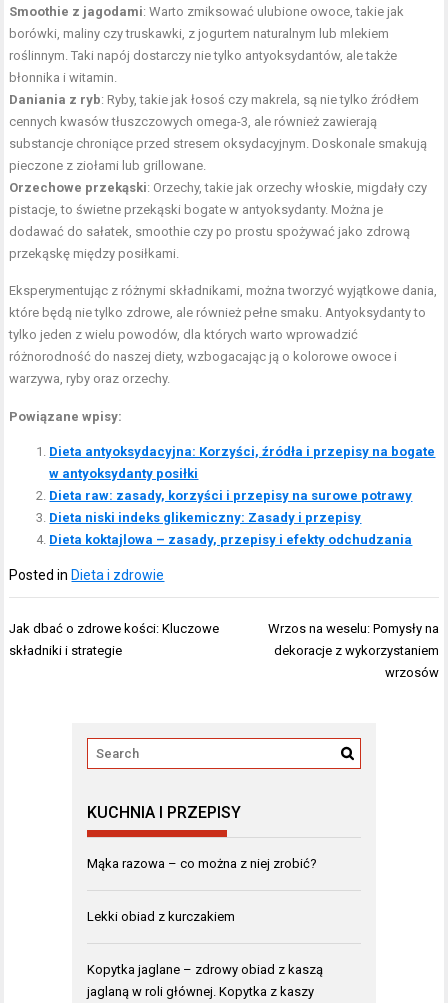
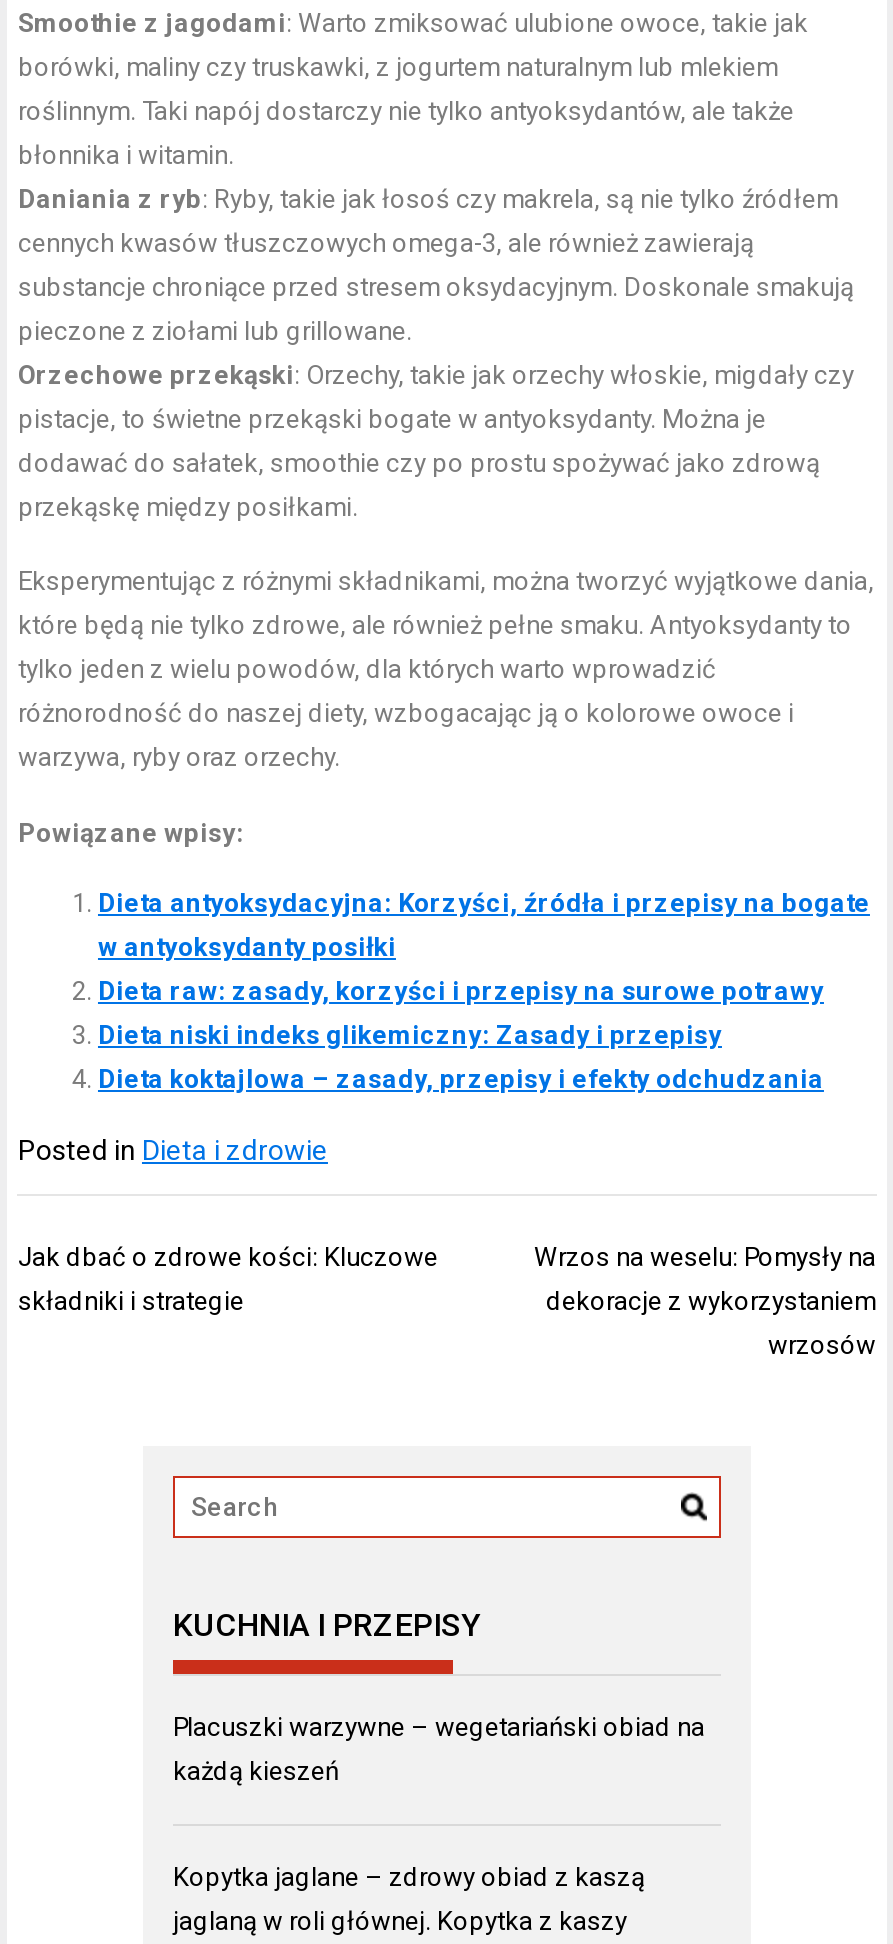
[87,856,317,871] Mąka razowa – co można z niej zrobić? -> [173,1712,705,1742] Placuszki warzywne – wegetariański obiad na
[87,909,235,924] Lekki obiad z kurczakiem -> [173,1756,339,1786] każdą kieszeń

